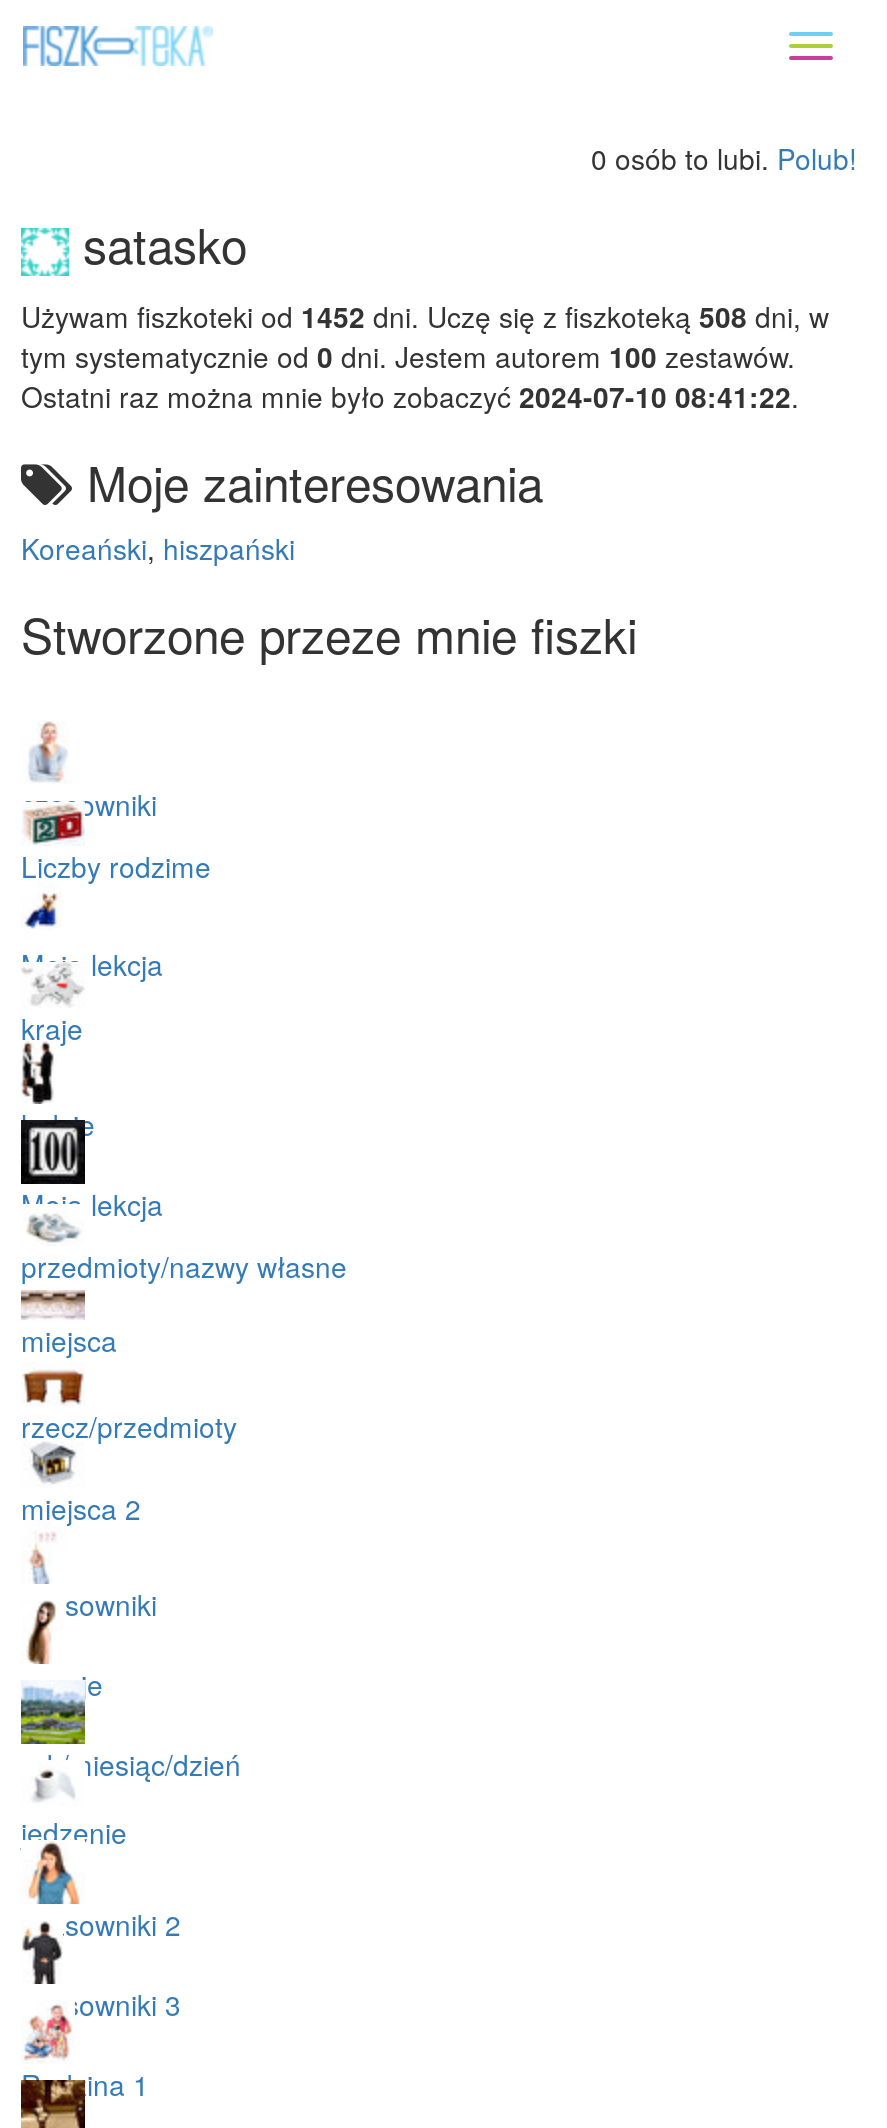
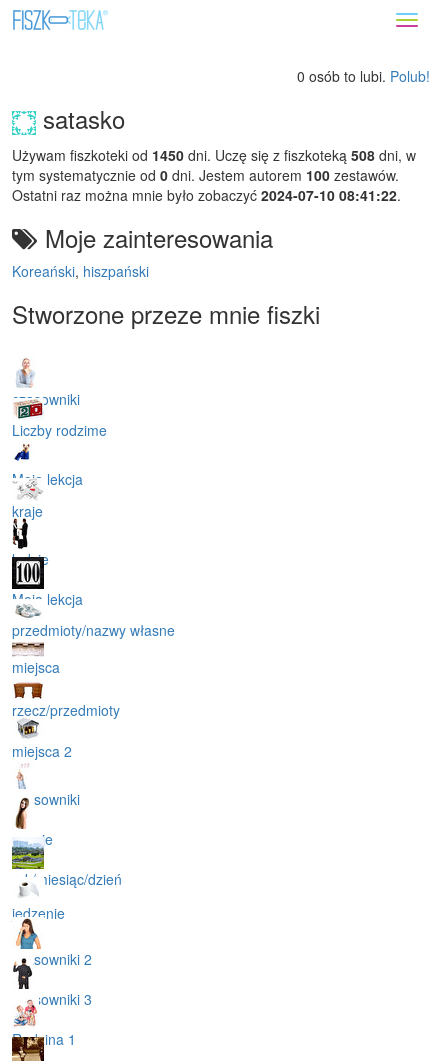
[21,295,829,335] Używam fiszkoteki od 1452 dni. Uczę się z fiszkoteką 508 dni, w -> [12,145,416,165] Używam fiszkoteki od 1450 dni. Uczę się z fiszkoteką 508 dni, w

